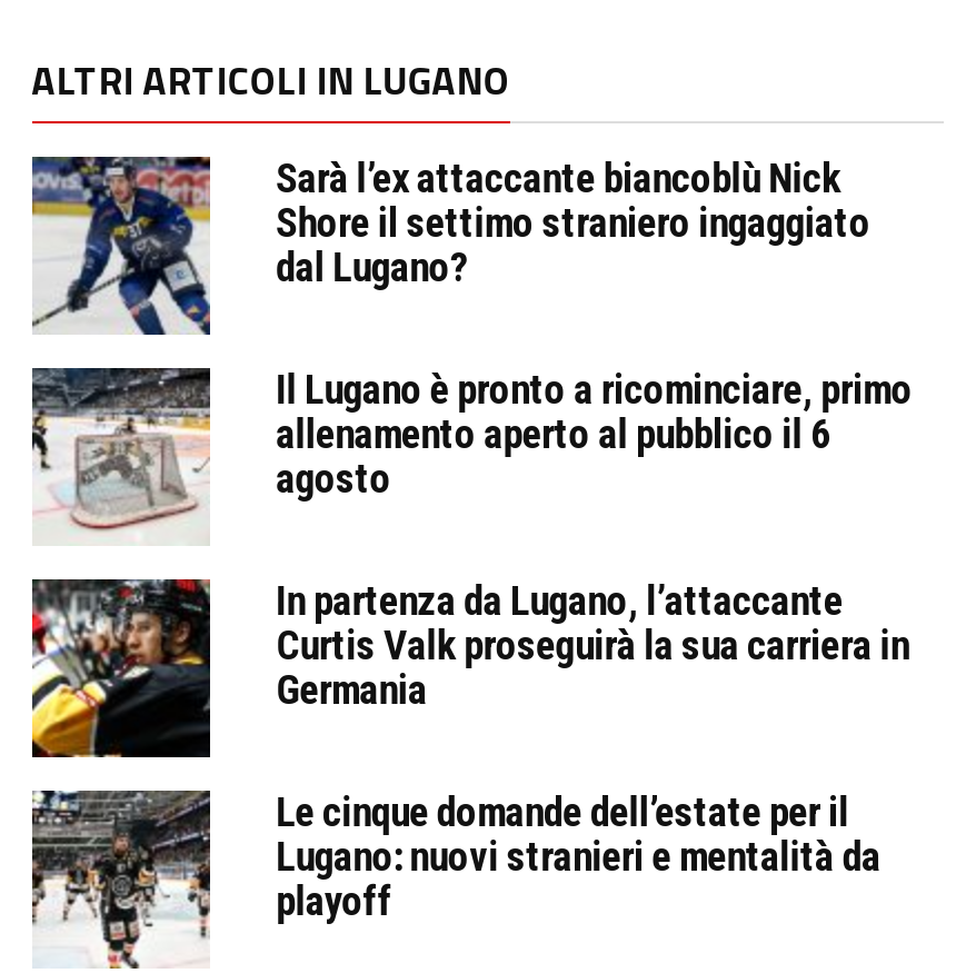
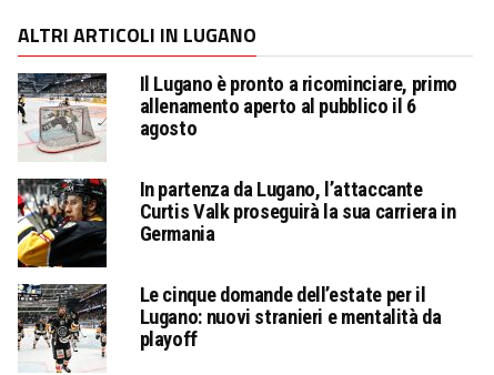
[32,154,870,337] [image] | Sarà l’ex attaccante biancoblù Nick | Shore il settimo straniero ingaggiato | dal Lugano? -> none

